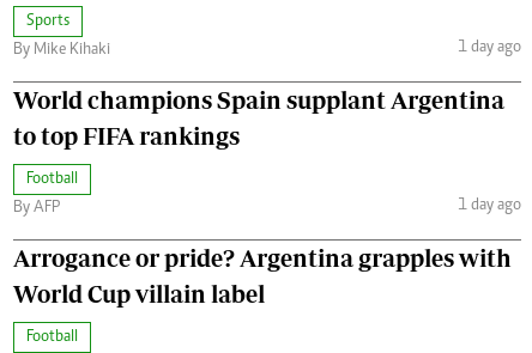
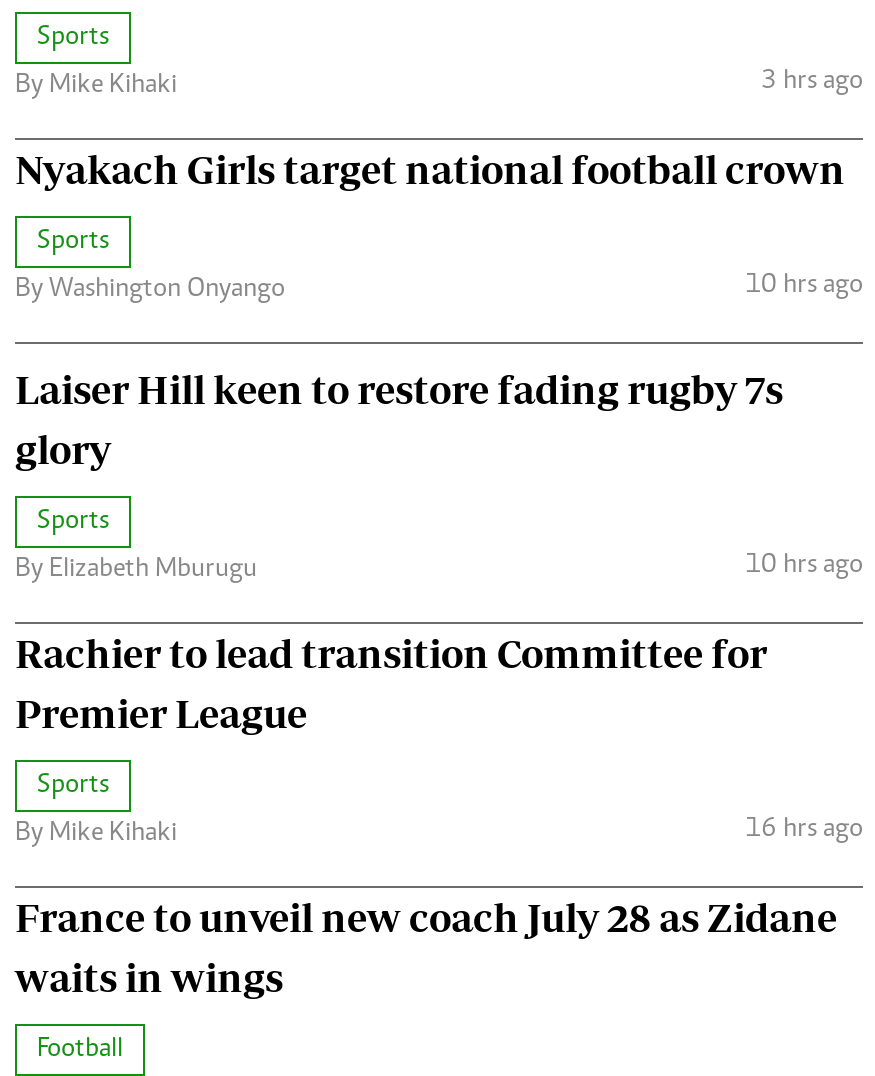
[13,39,521,307] 1 day ago | World champions Spain supplant Argentina | to top FIFA rankings | Football | By AFP | 1 day ago | Arrogance or pride? Argentina grapples with | World Cup villain label -> [15,68,863,999] 3 hrs ago | Nyakach Girls target national football crown | Sports | By Washington Onyango | 10 hrs ago | Laiser Hill keen to restore fading rugby 7s | glory | Sports | By Elizabeth Mburugu | 10 hrs ago | Rachier to lead transition Committee for | Premier League | Sports | By Mike Kihaki | 16 hrs ago | France to unveil new coach July 28 as Zidane | waits in wings

